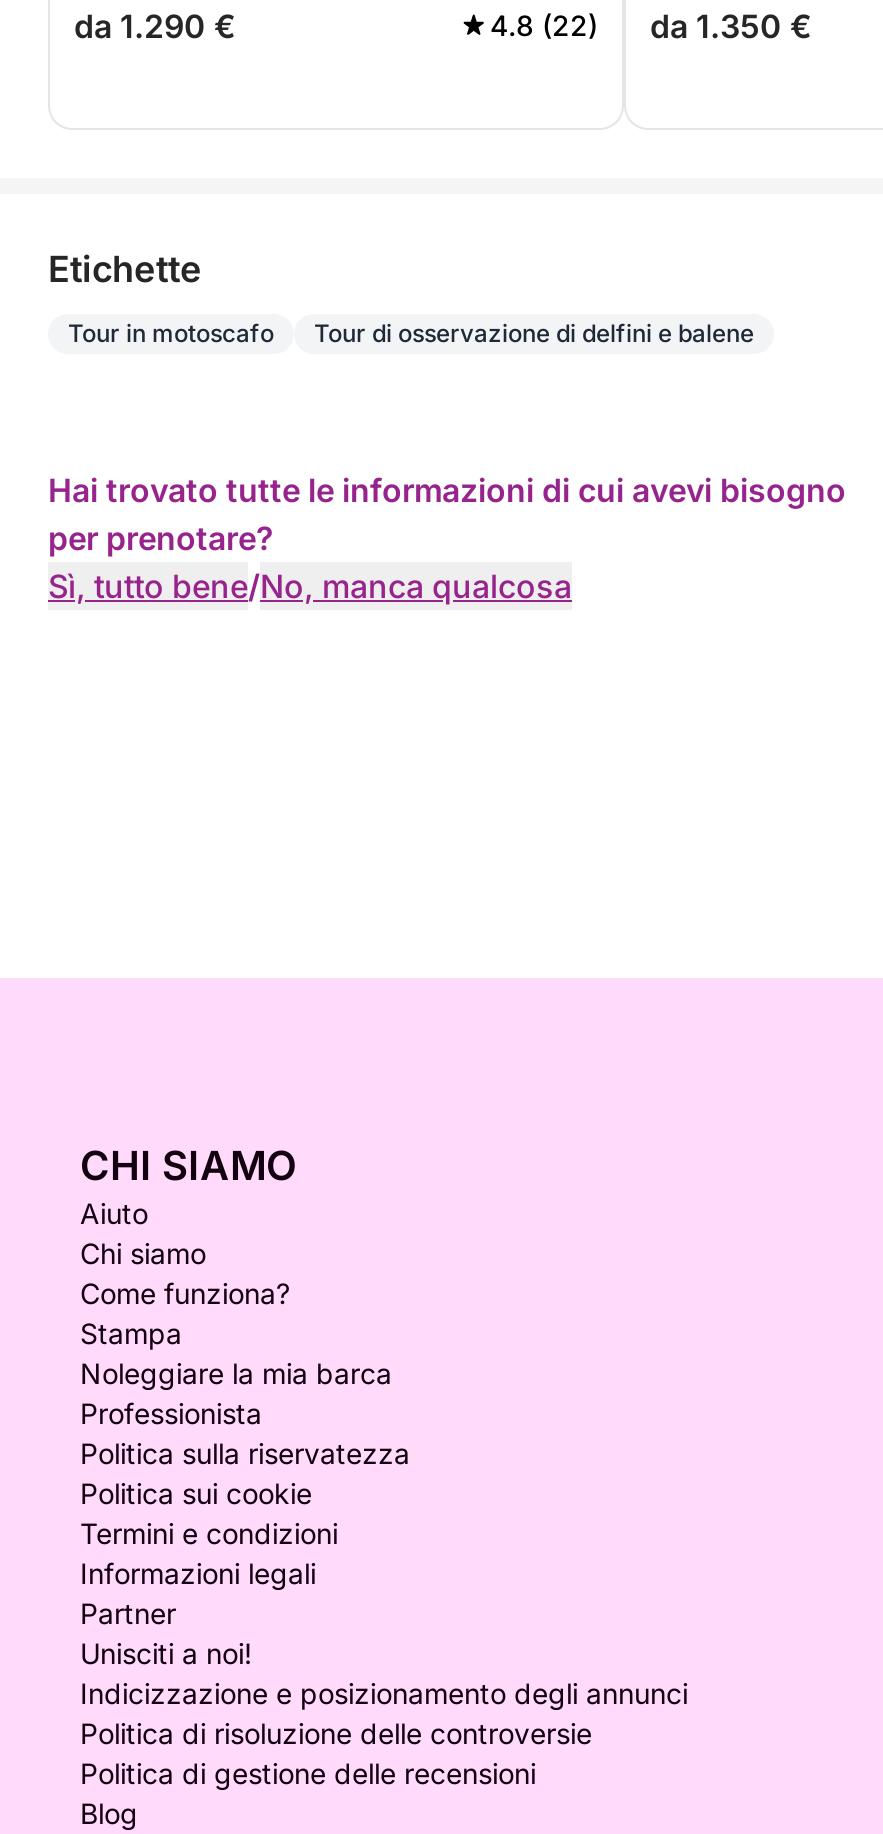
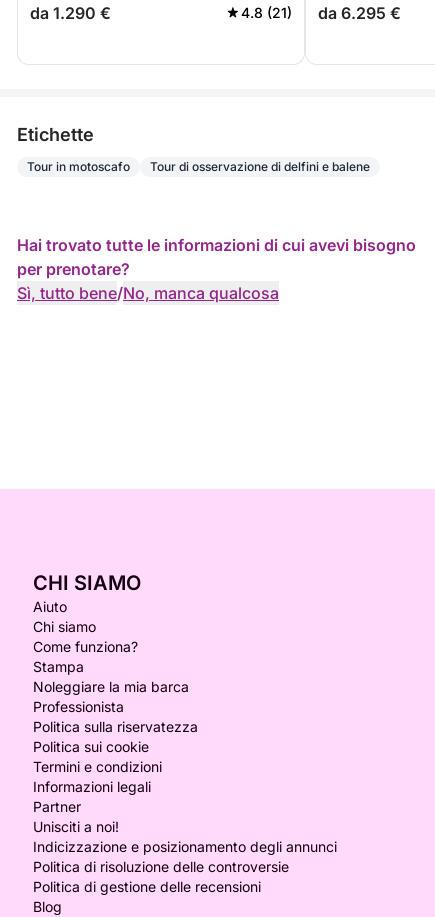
[490,8,598,42] 4.8 (22) -> [241,4,292,21] 4.8 (21)
[650,6,812,46] da 1.350 € -> [318,3,401,23] da 6.295 €

